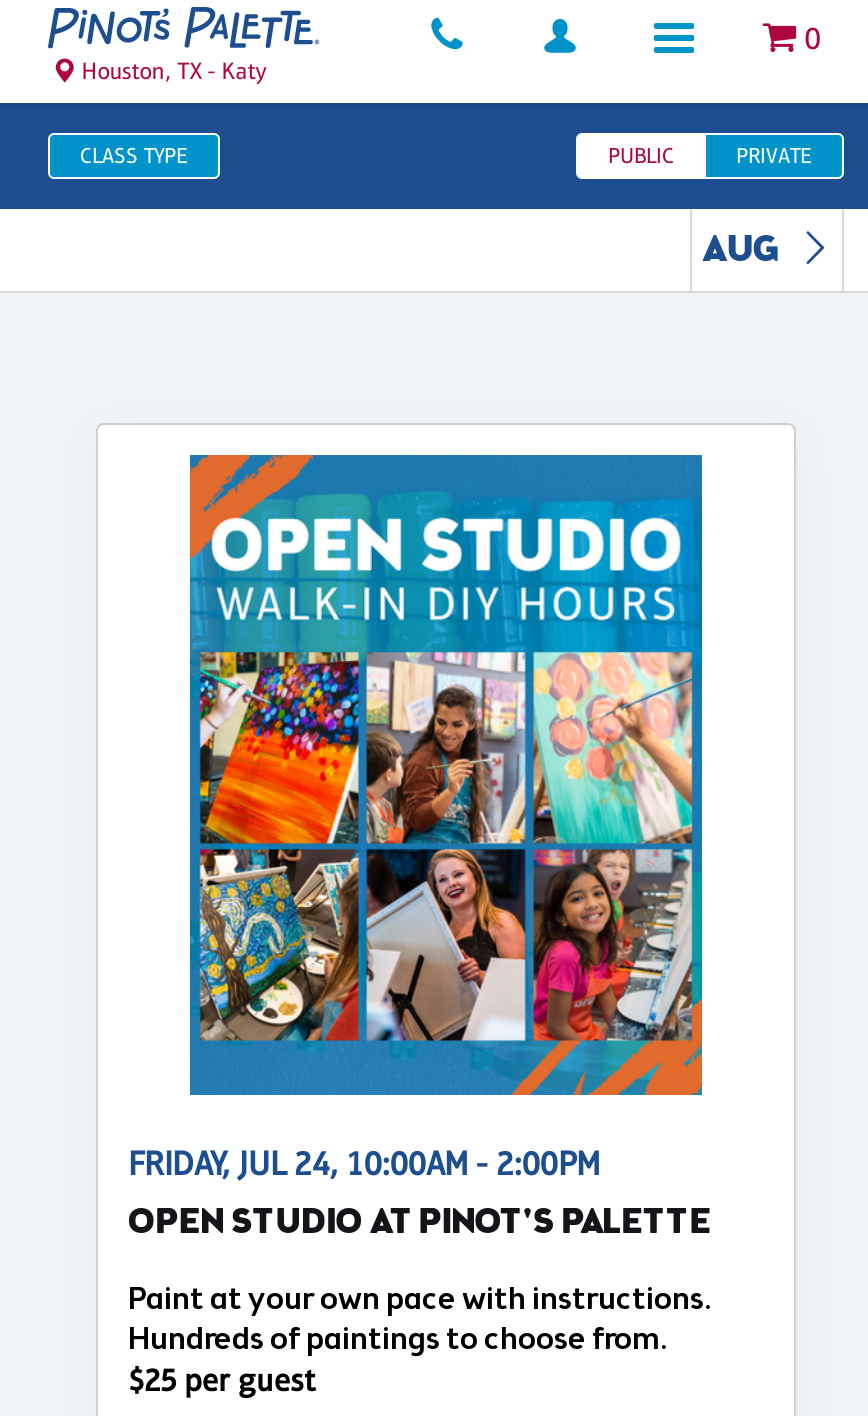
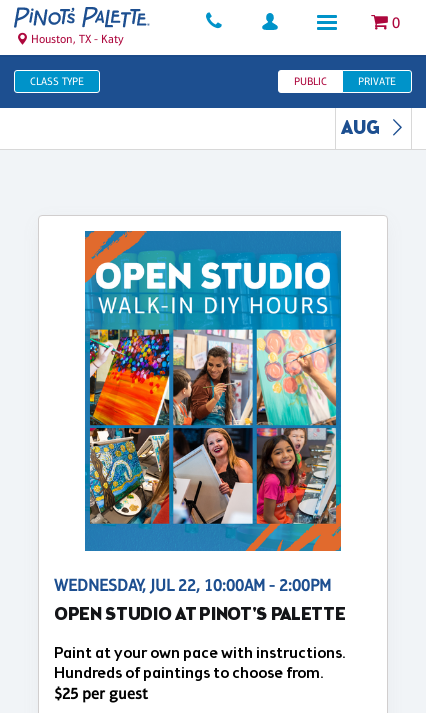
[128,1145,600,1183] FRIDAY, JUL 24, 10:00AM - 2:00PM -> [54,576,331,595] WEDNESDAY, JUL 22, 10:00AM - 2:00PM

